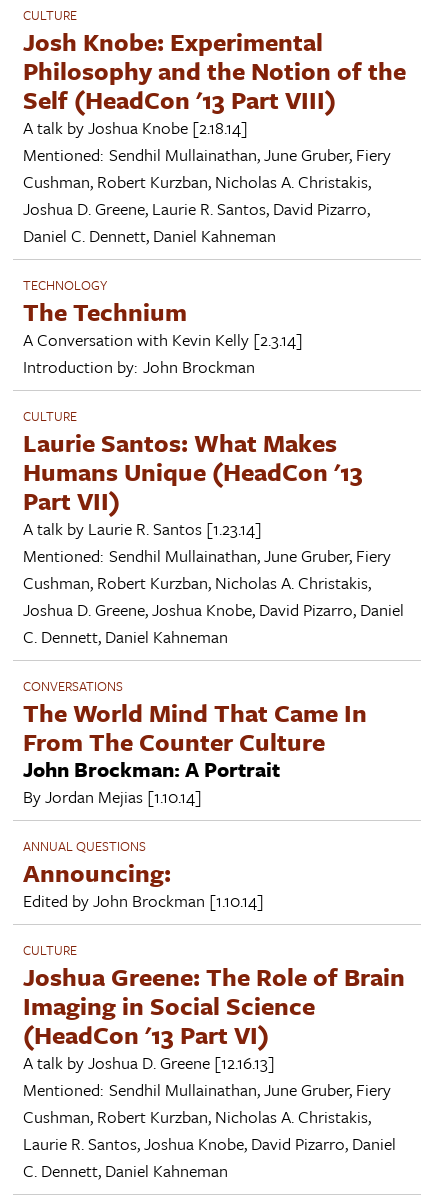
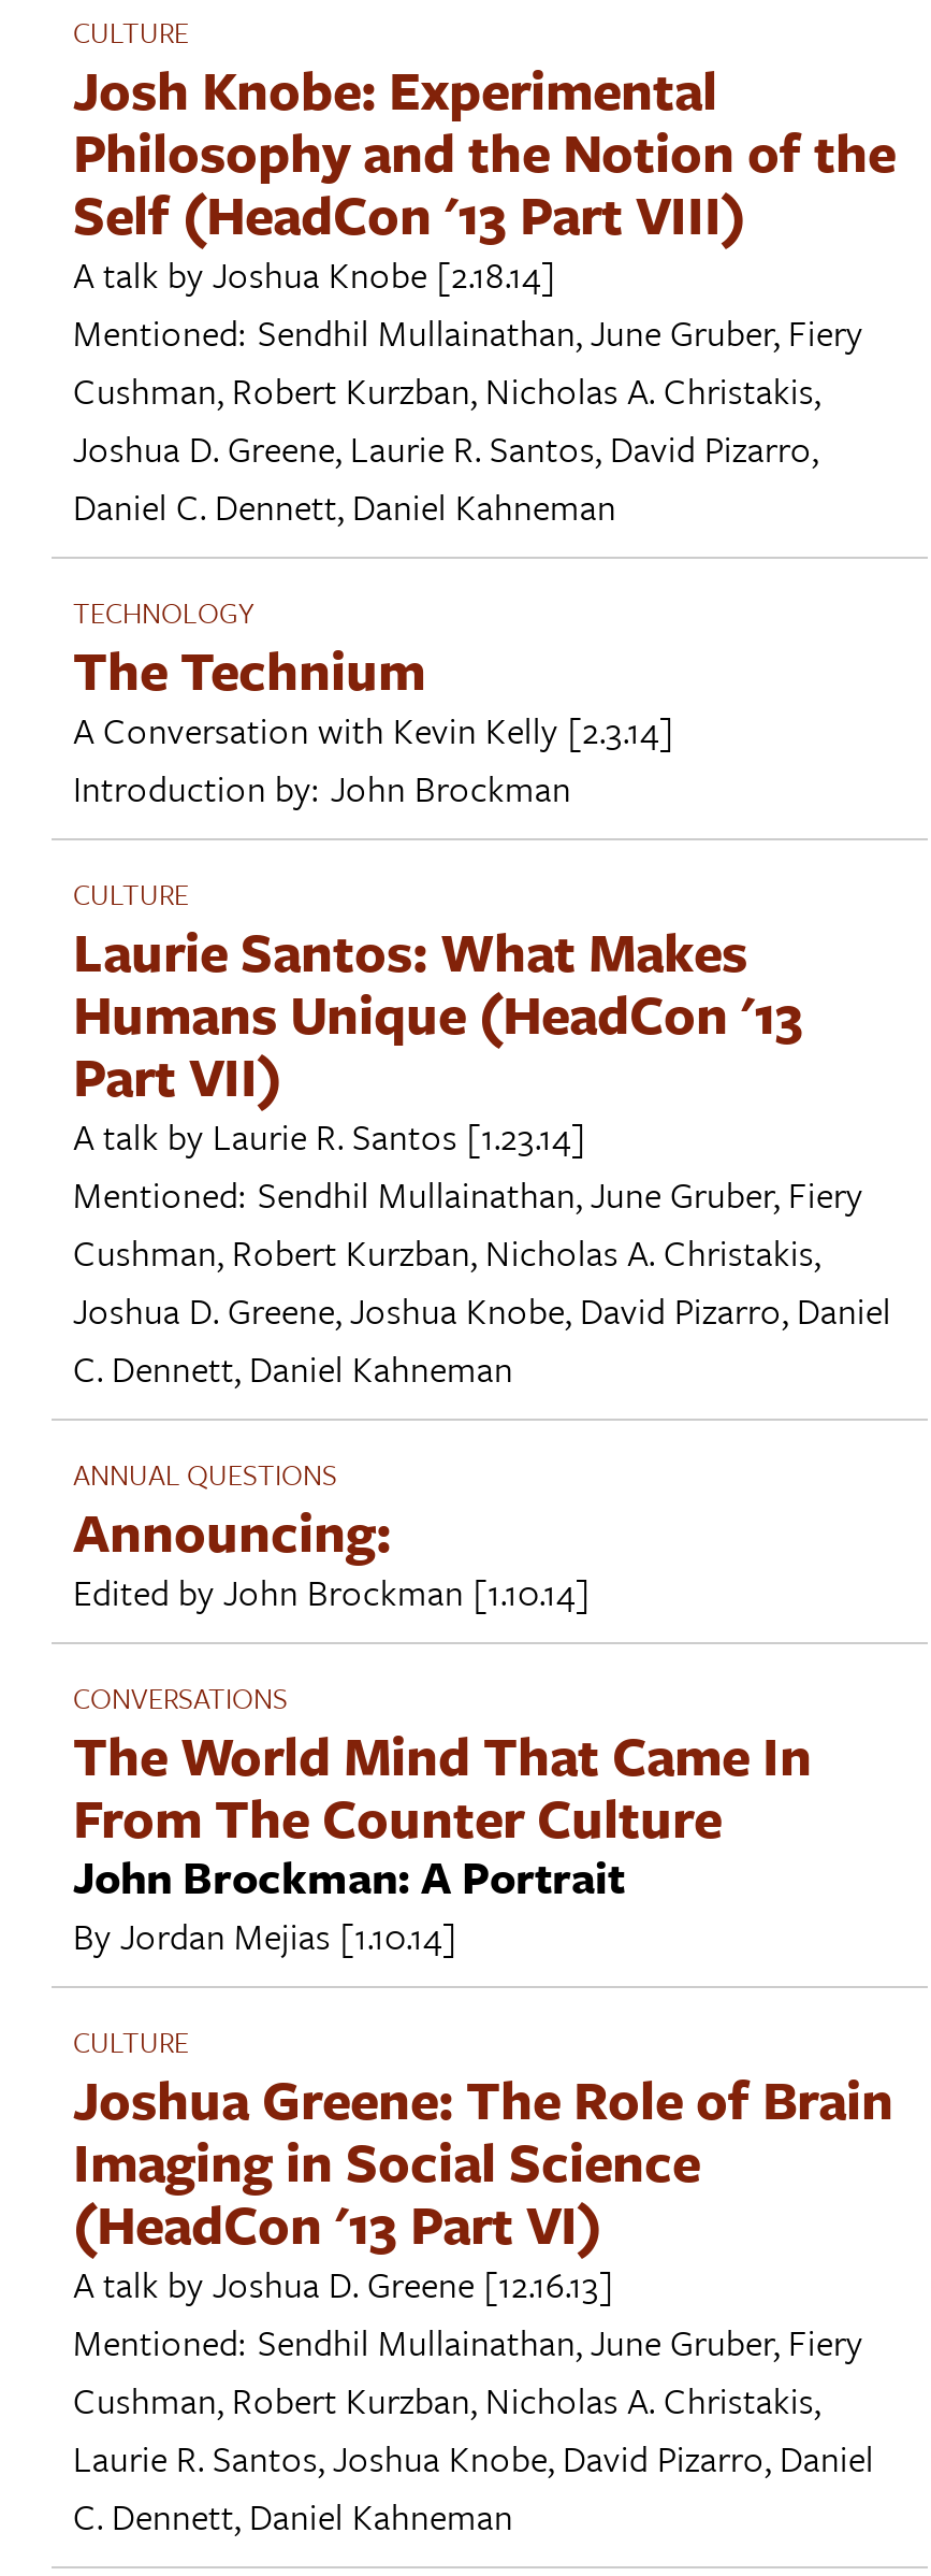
moved [23,676,367,809] -> [73,1676,812,1962]: CONVERSATIONS | The World Mind That Came In | From The Counter Culture | John Brockman: A Portrait | By Jordan Mejias [1.10.14]
moved [23,836,264,913] -> [73,1452,591,1618]: ANNUAL QUESTIONS | Announcing: | Edited by John Brockman [1.10.14]

